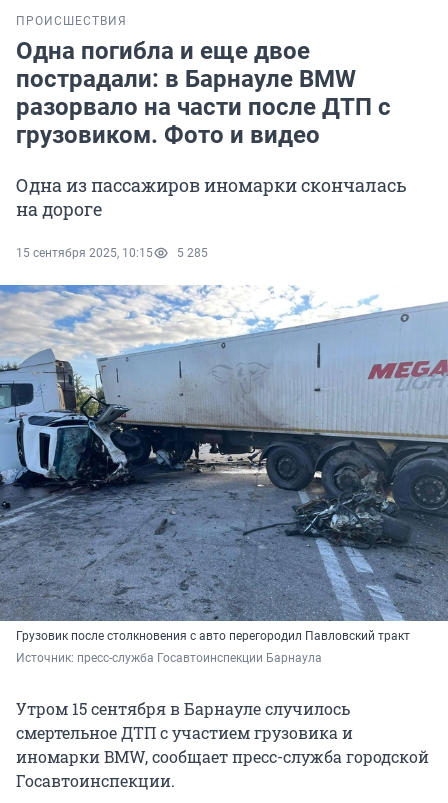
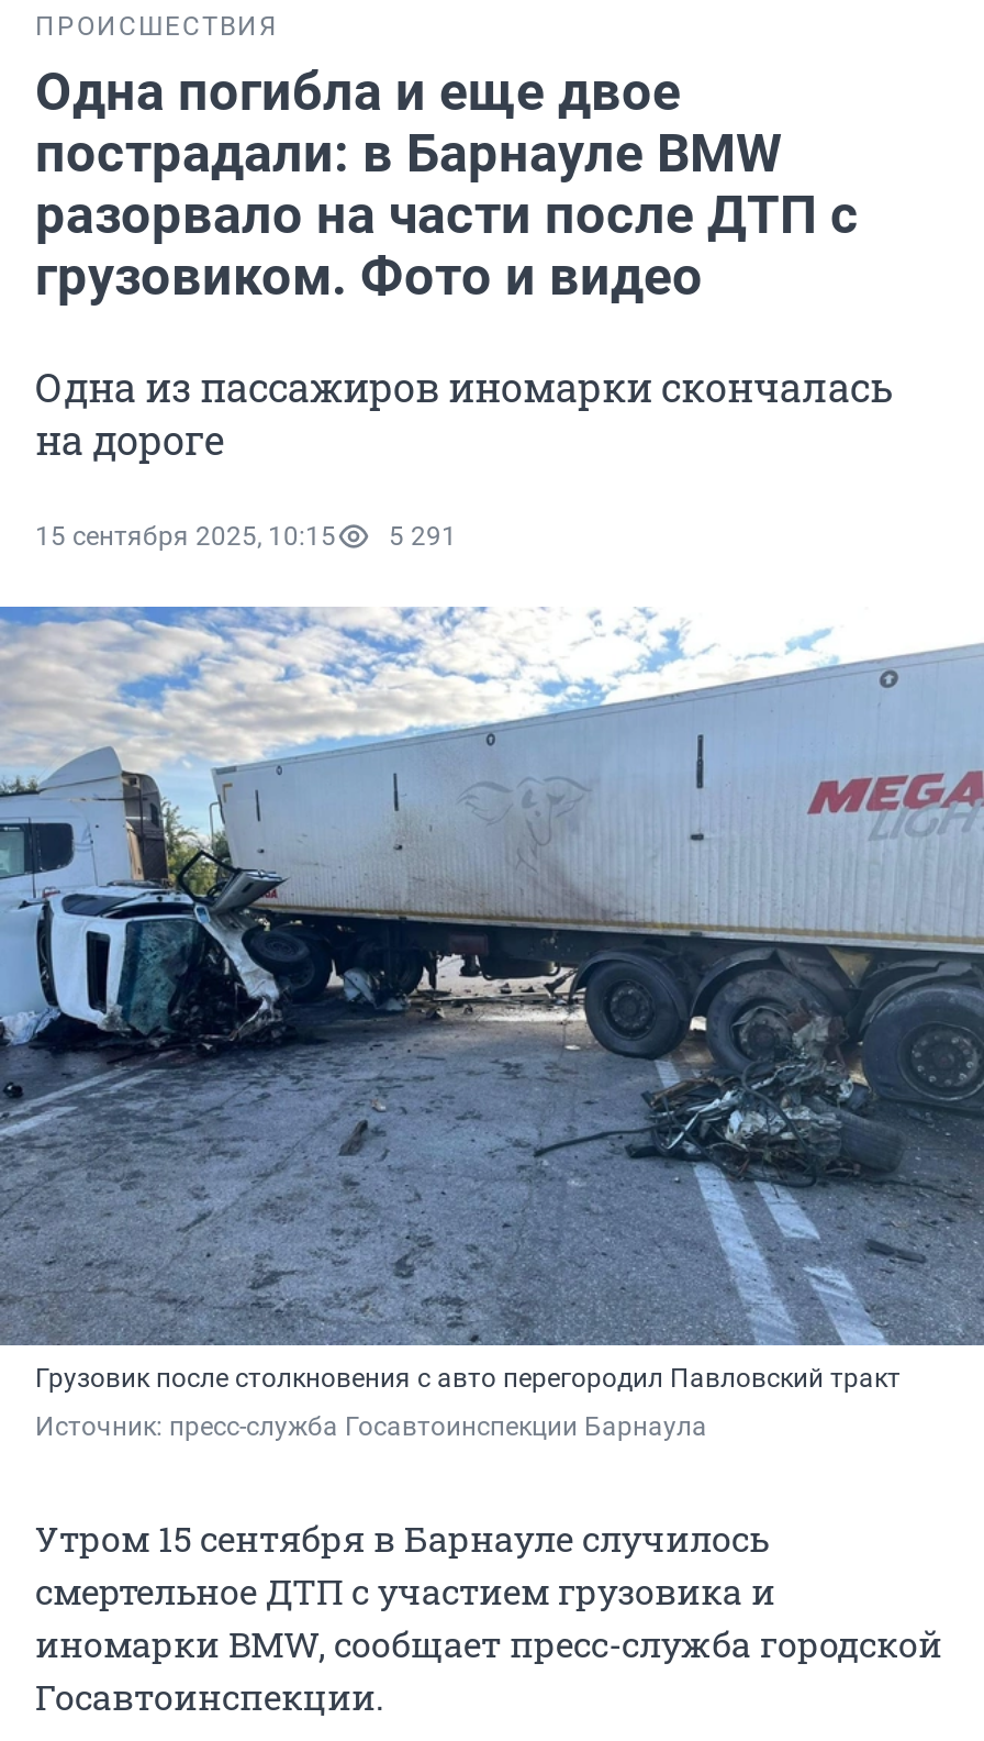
[16,246,208,260] 15 сентября 2025, 10:15 5 285 -> [35,521,457,552] 15 сентября 2025, 10:15 5 291

